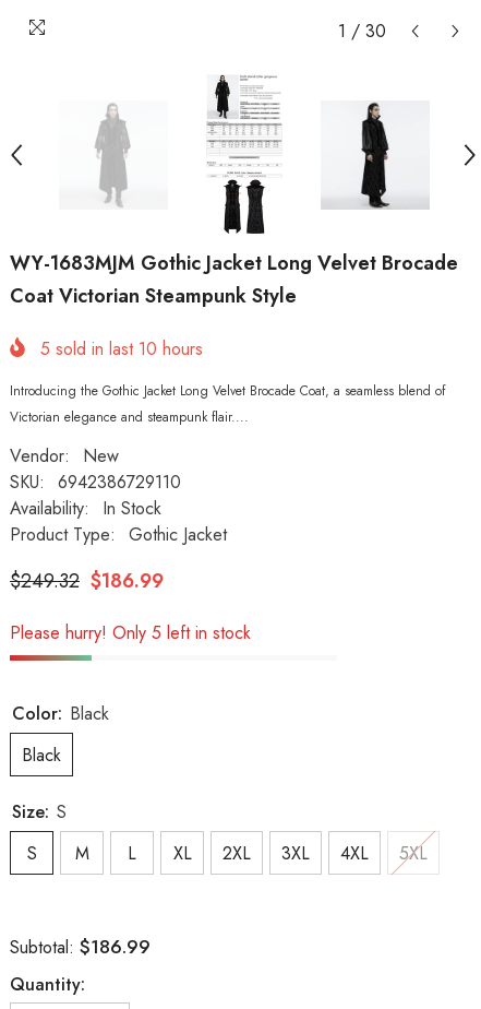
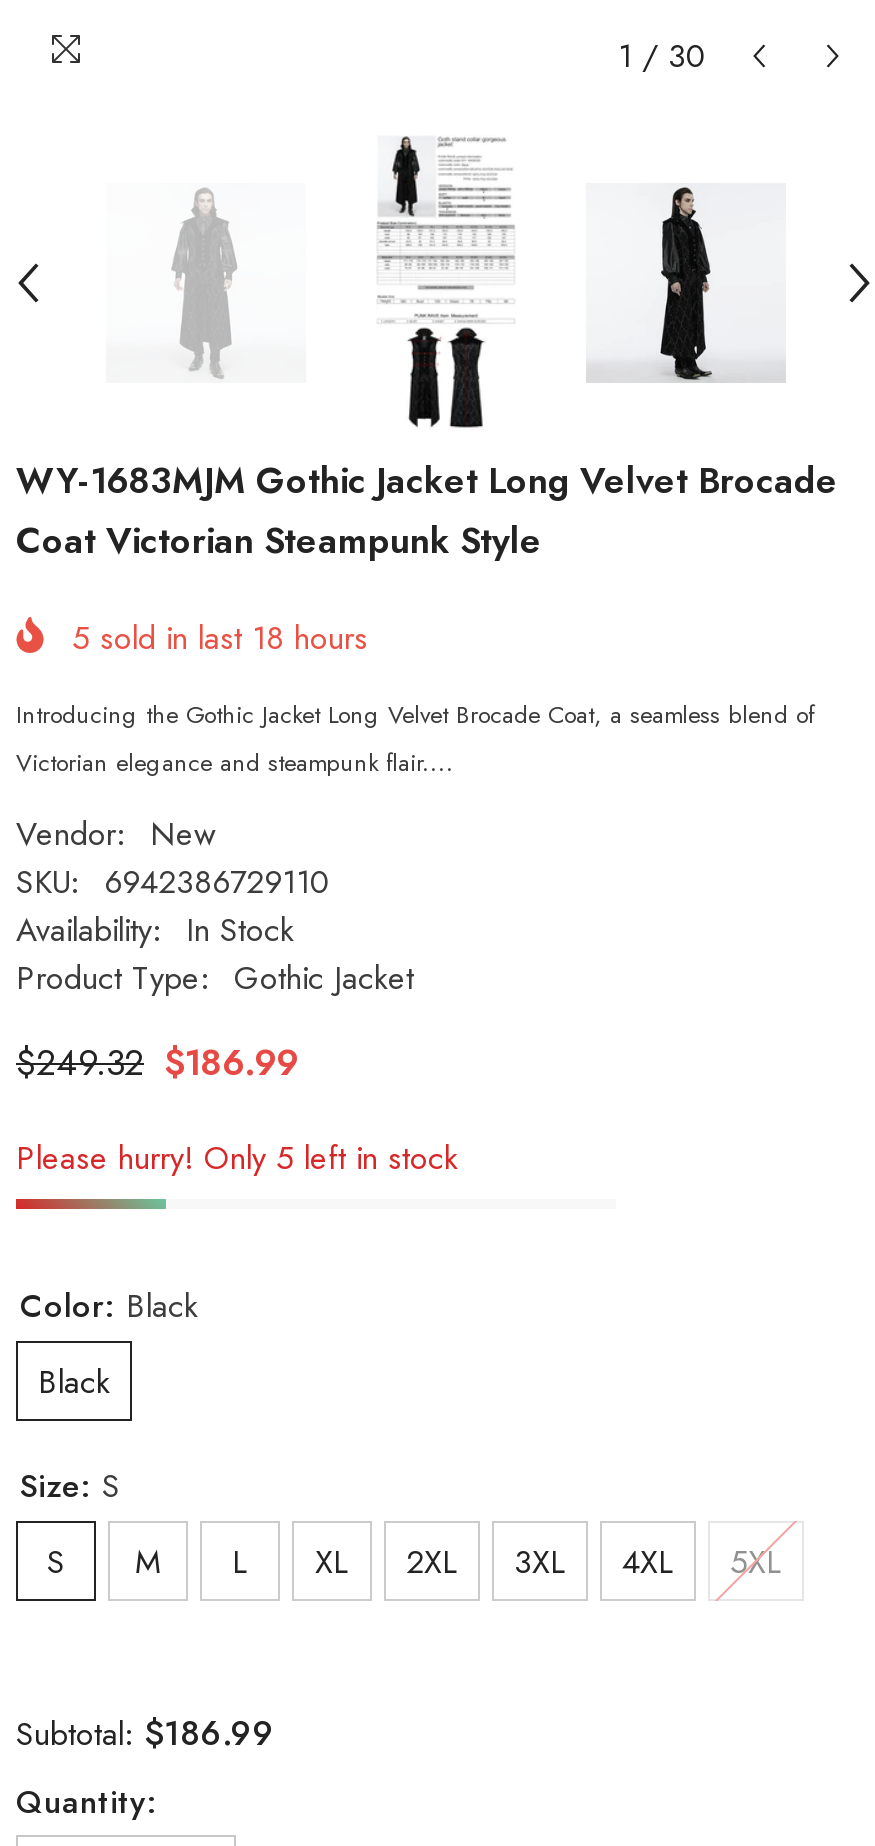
[40,336,203,361] 5 sold in last 10 hours -> [72,614,368,660] 5 sold in last 18 hours

